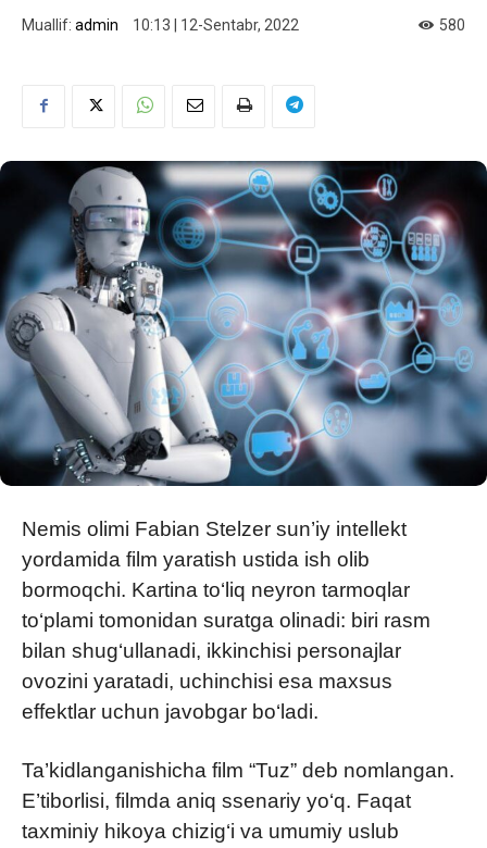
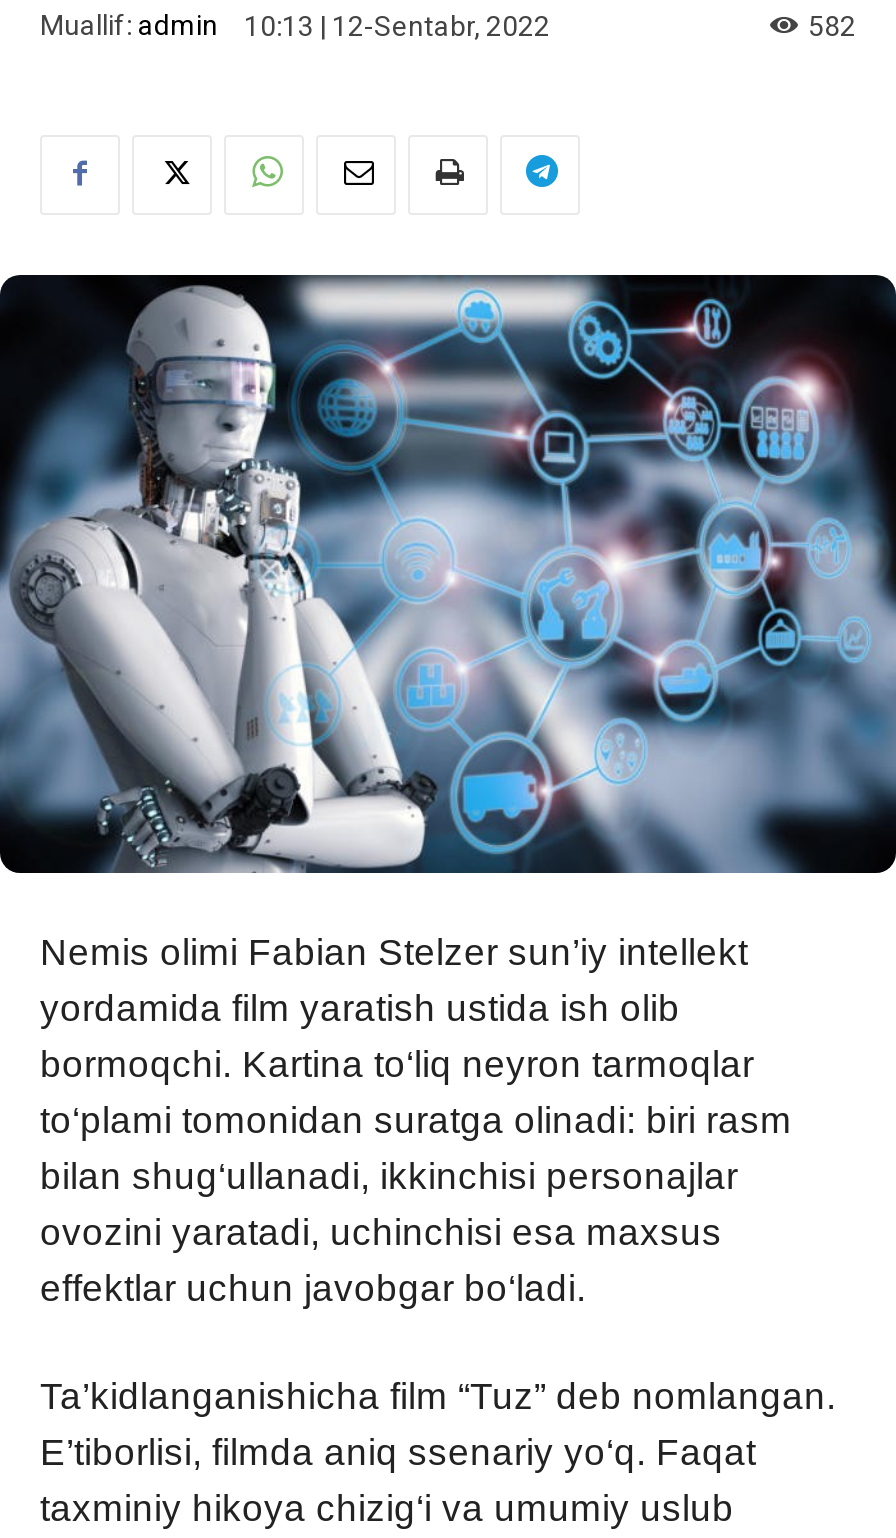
[439,17,465,34] 580 -> [808,10,856,42] 582

